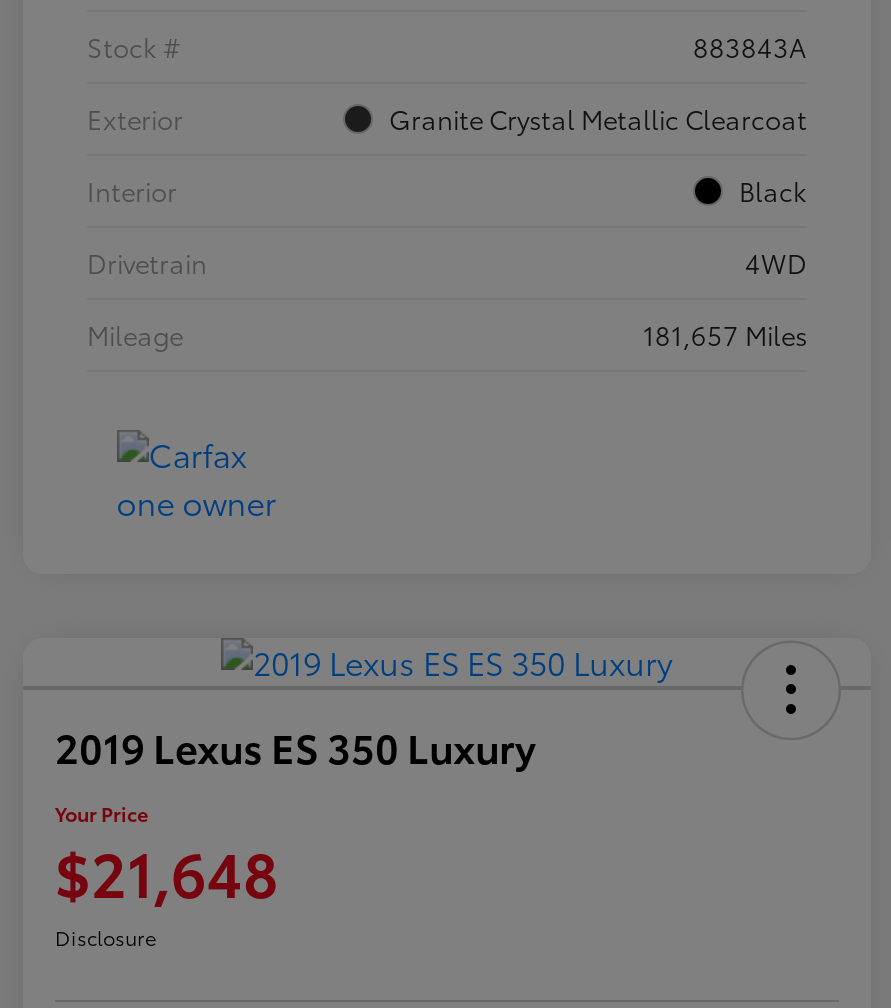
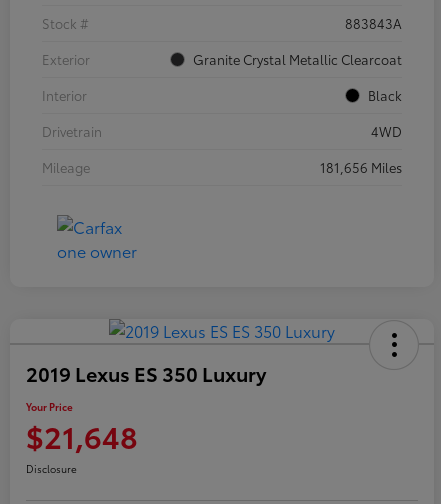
[643,316,807,352] 181,657 Miles -> [320,158,402,176] 181,656 Miles

